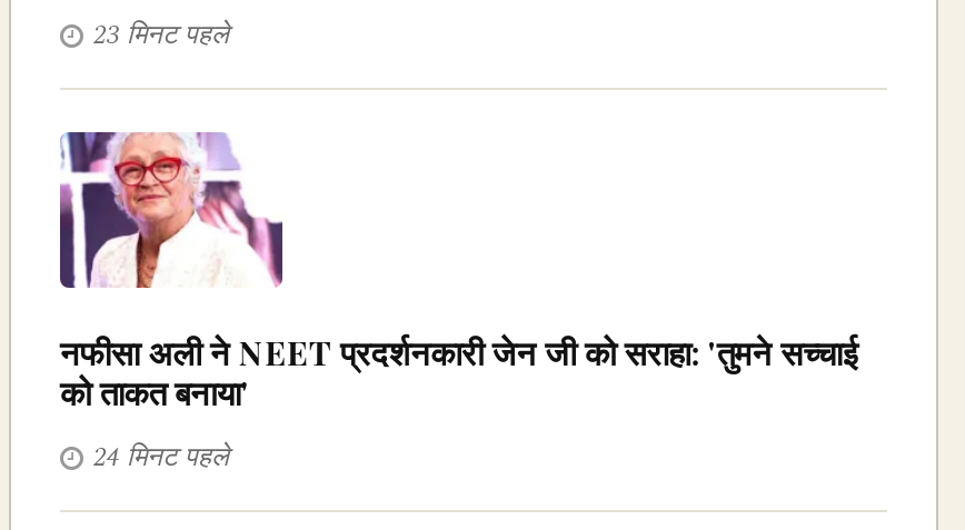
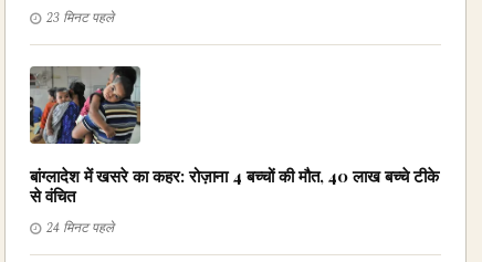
[58,130,858,414] [image] | नफीसा अली ने NEET प्रदर्शनकारी जेन जी को सराहा: 'तुमने सच्चाई | को ताकत बनाया' -> [29,65,438,207] [image] | बांग्लादेश में खसरे का कहर: रोज़ाना 4 बच्चों की मौत, 40 लाख बच्चे टीके | से वंचित

